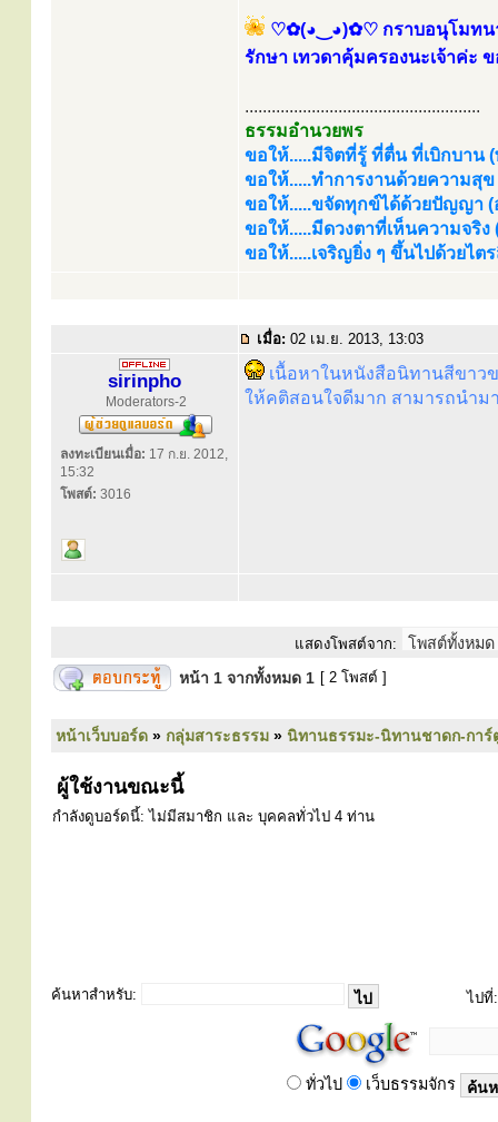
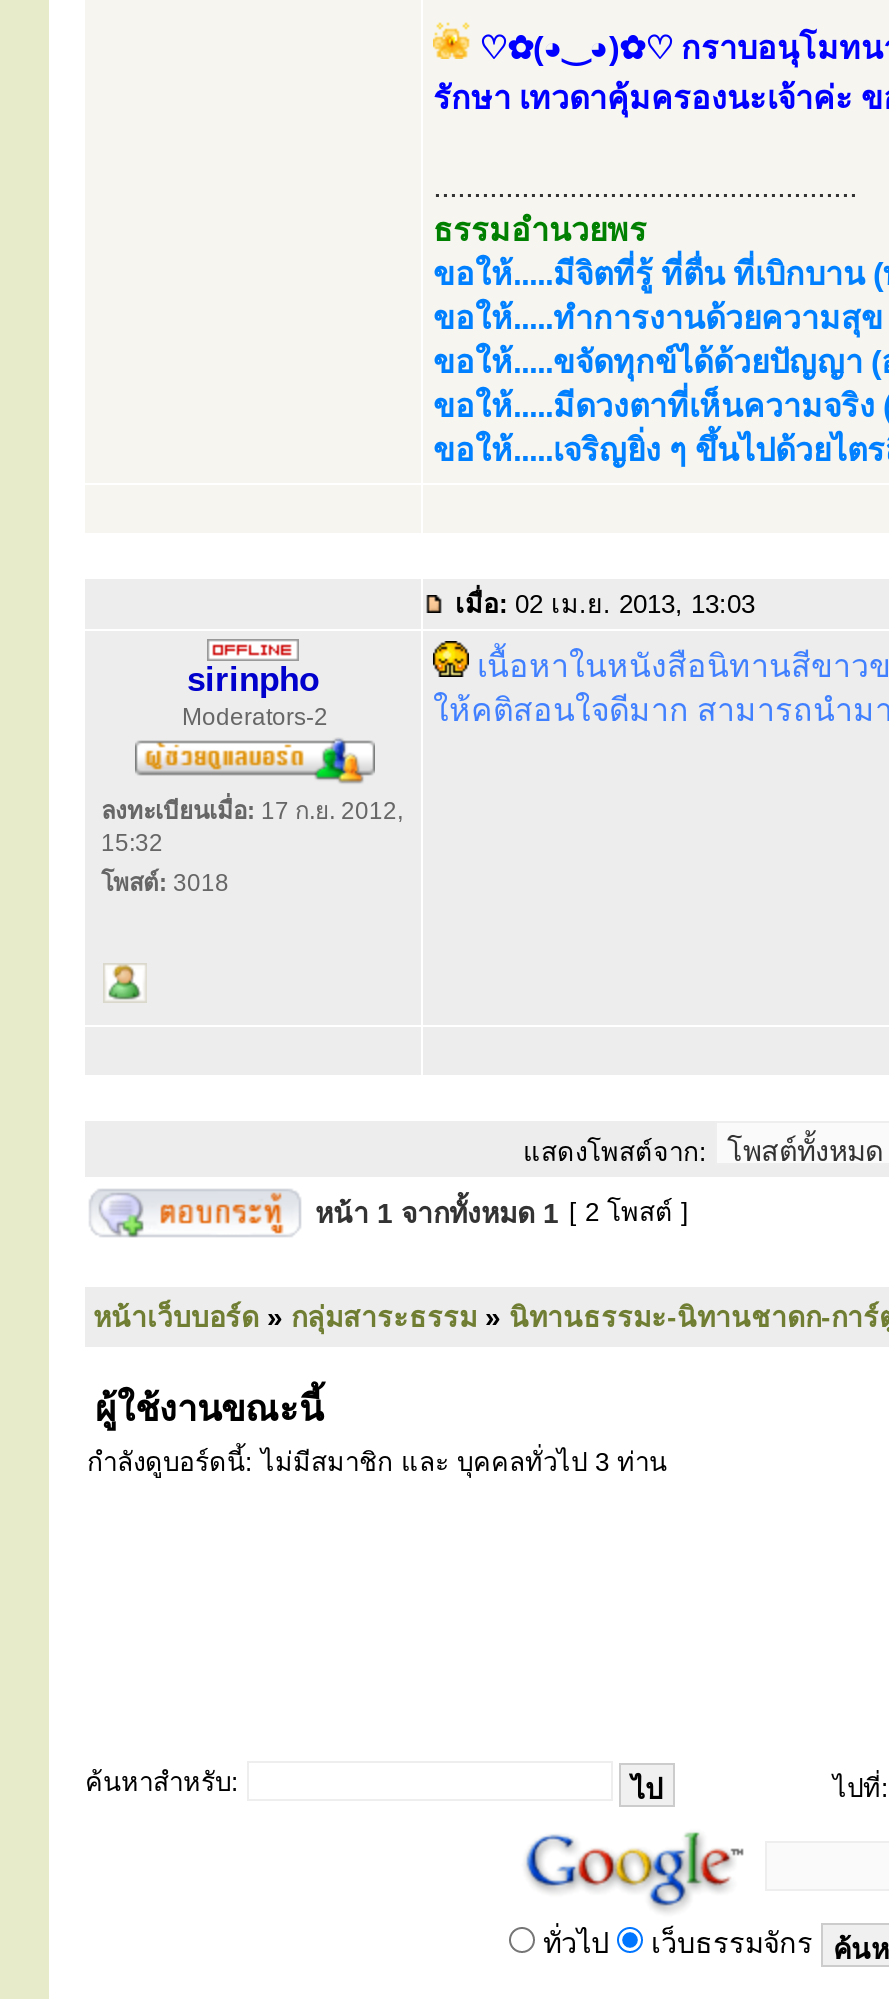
[60,486,131,502] โพสต์: 3016 -> [101,869,229,897] โพสต์: 3018
[52,808,375,825] กำลังดูบอร์ดนี้: ไม่มีสมาชิก และ บุคคลทั่วไป 4 ท่าน -> [87,1447,667,1477] กำลังดูบอร์ดนี้: ไม่มีสมาชิก และ บุคคลทั่วไป 3 ท่าน

